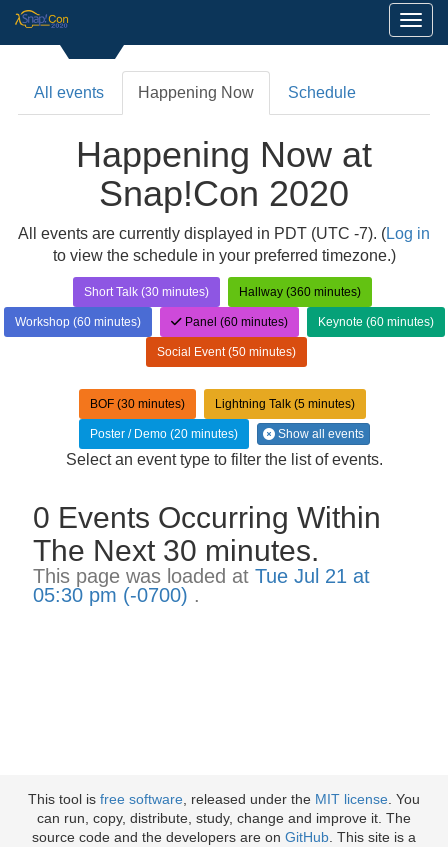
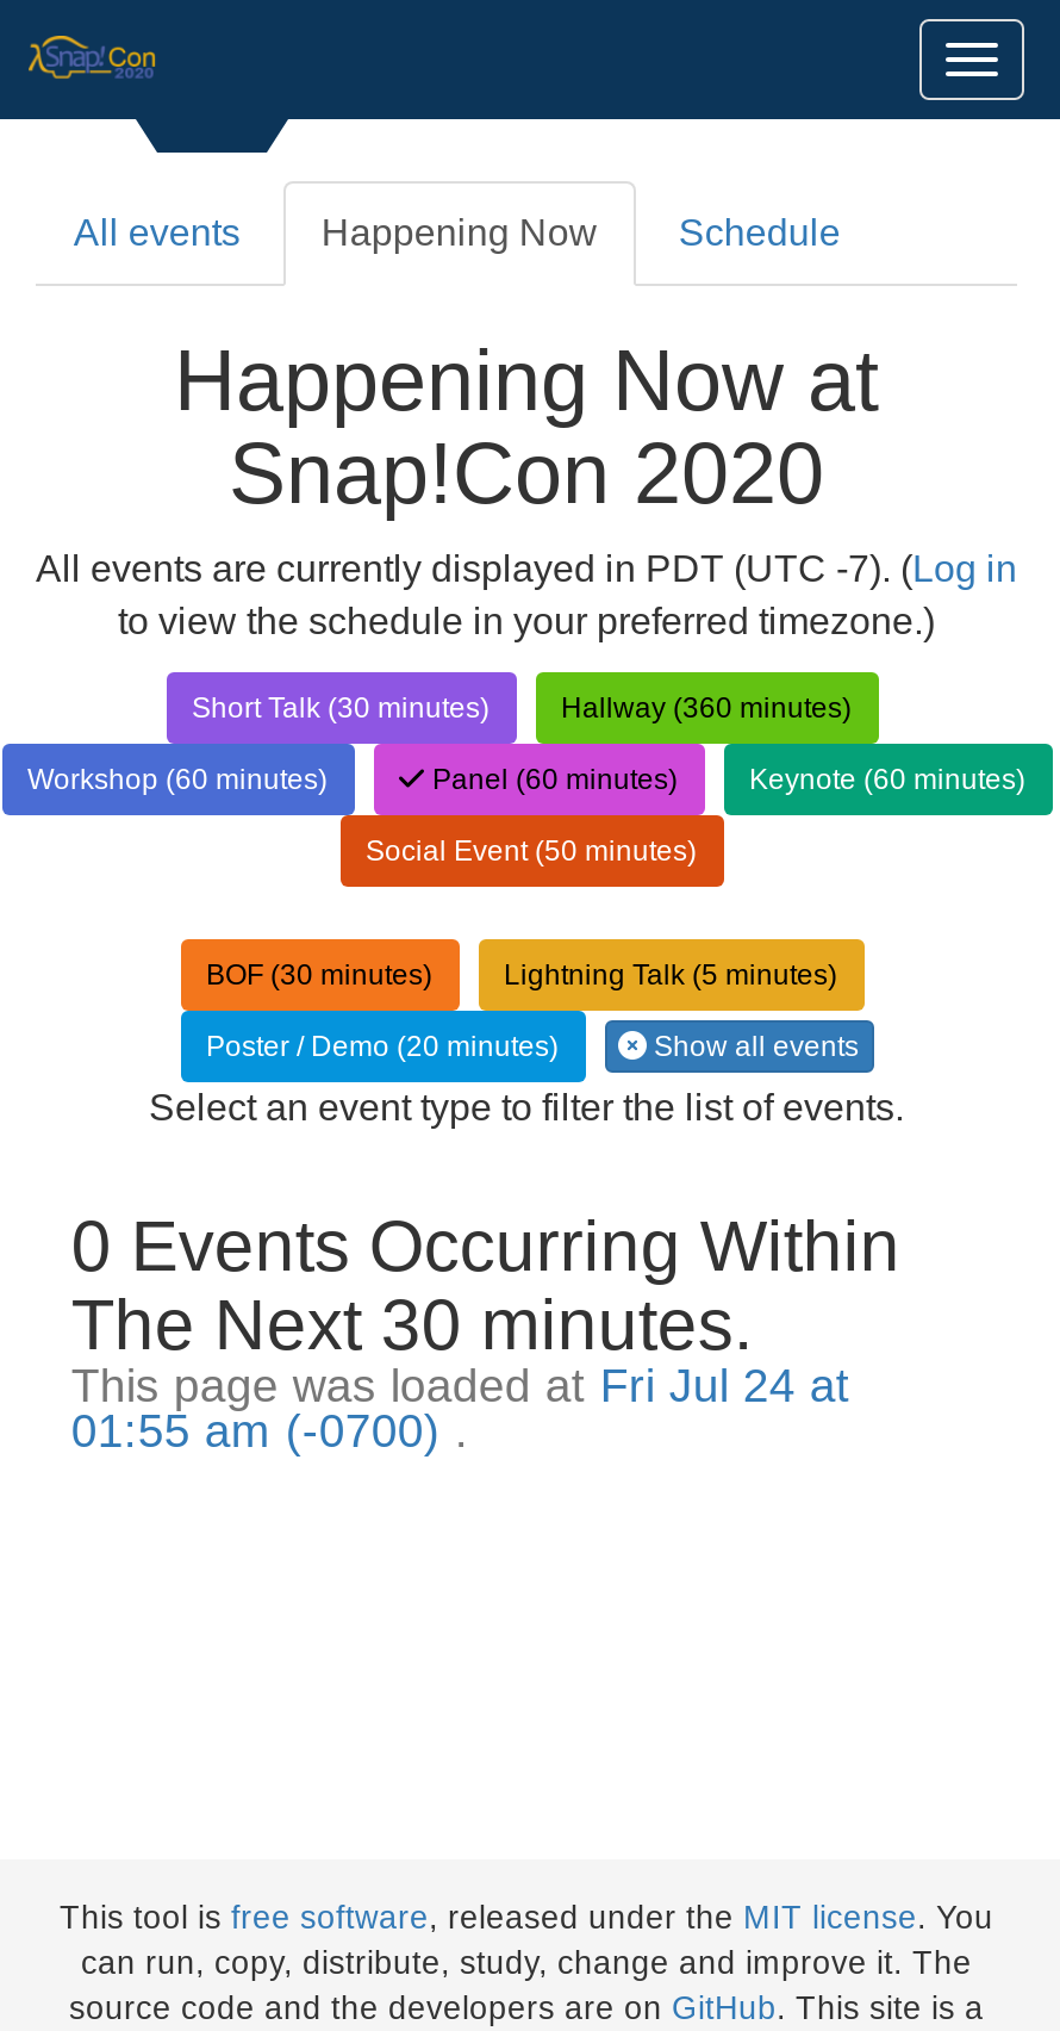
[33,565,370,606] This page was loaded at Tue Jul 21 at | 05:30 pm (-0700). -> [71,1359,850,1457] This page was loaded at Fri Jul 24 at | 01:55 am (-0700).

